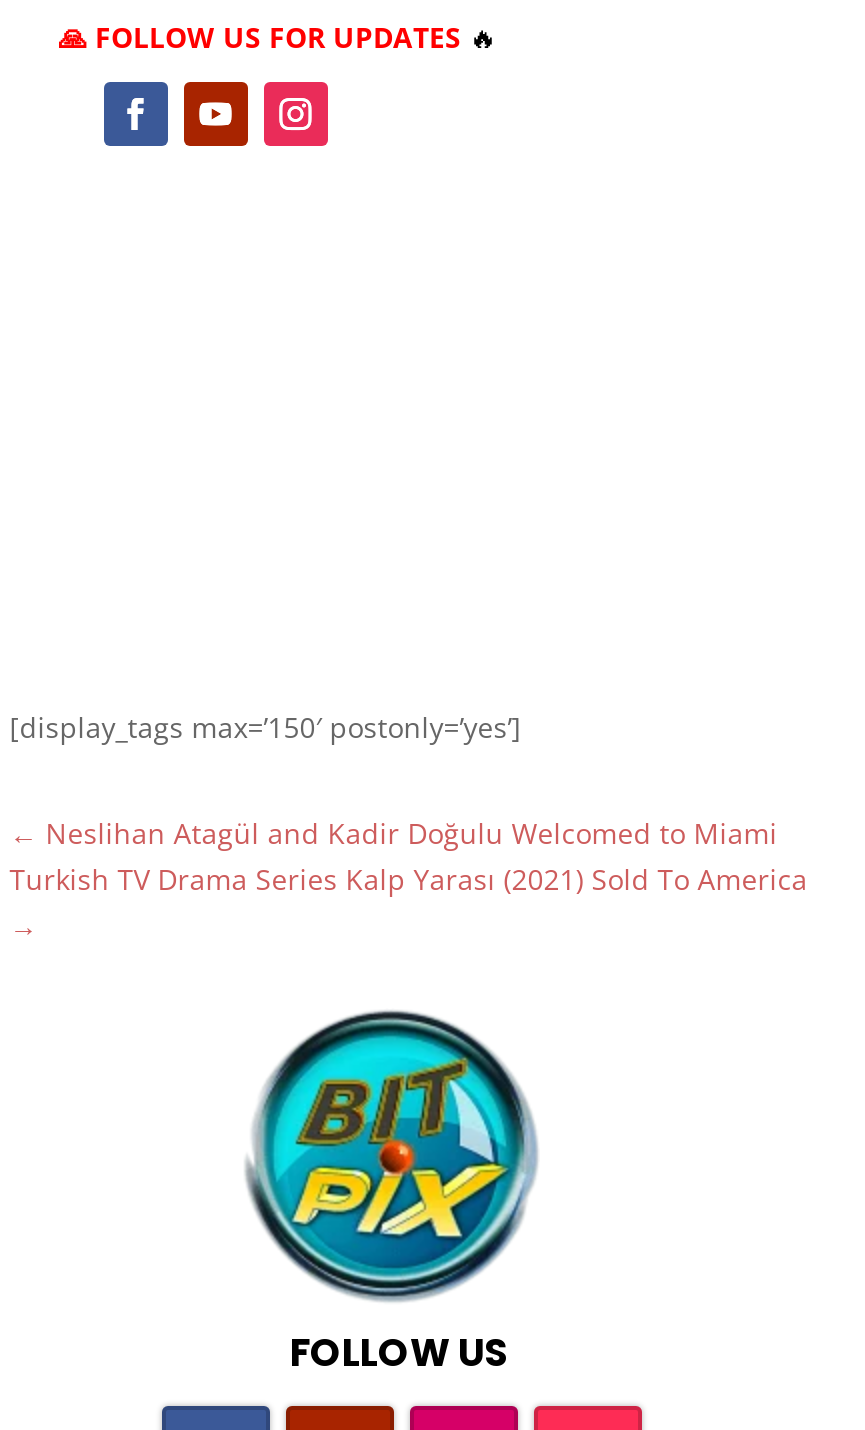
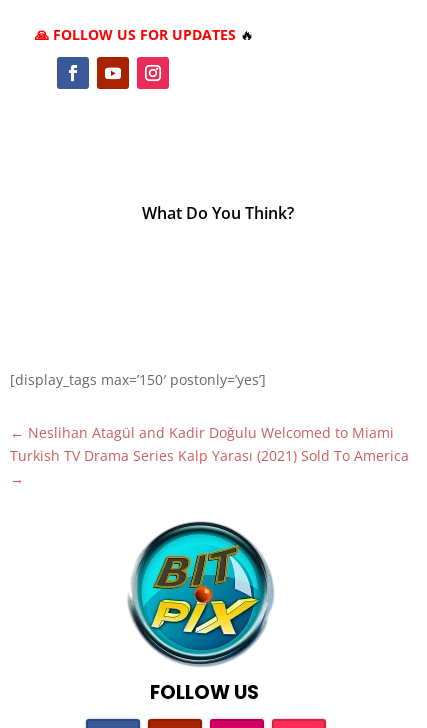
none -> [142,202,294,224] What Do You Think?

